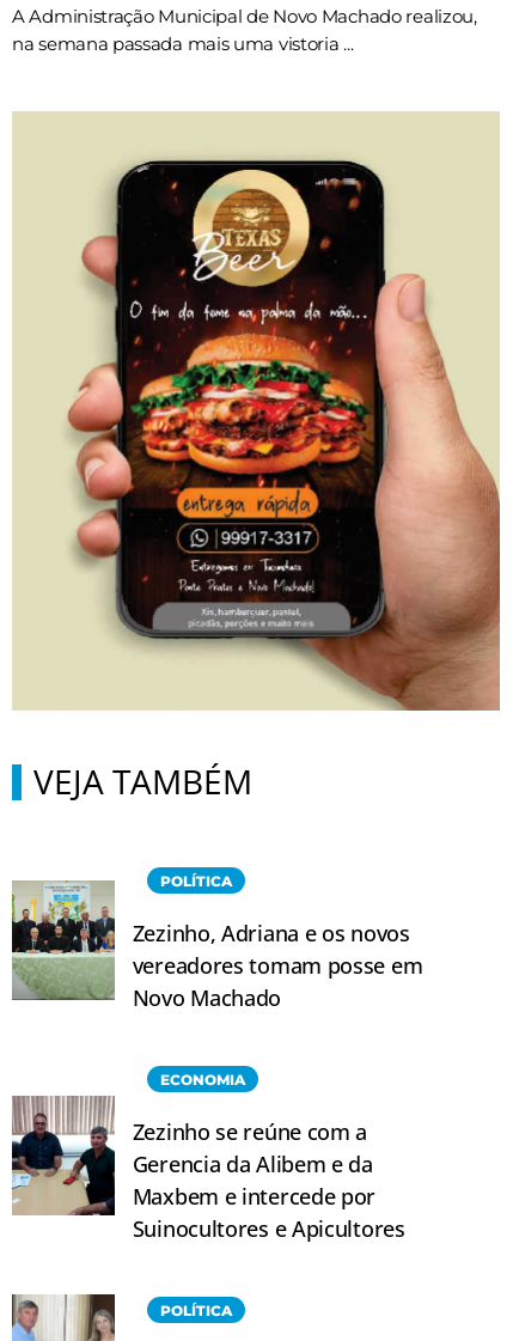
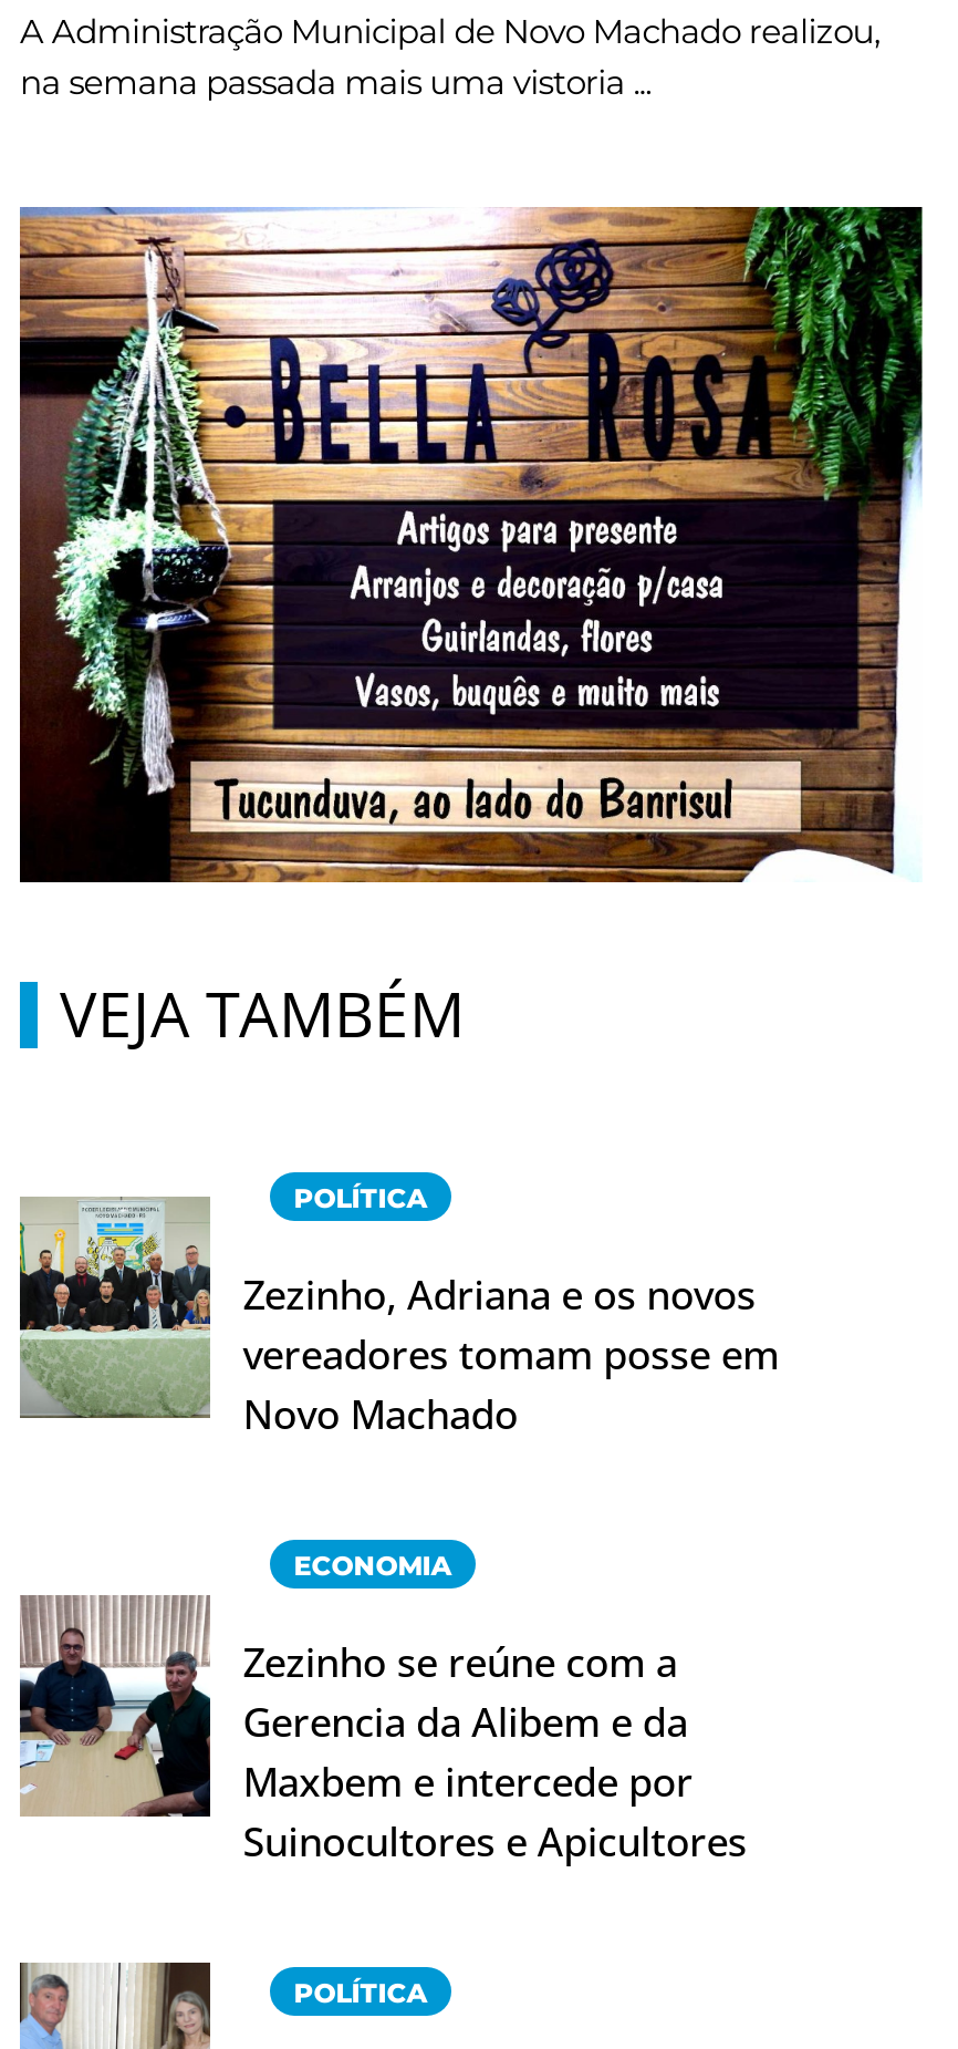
[12,111,501,712] [image] -> [18,206,925,886] [image]

